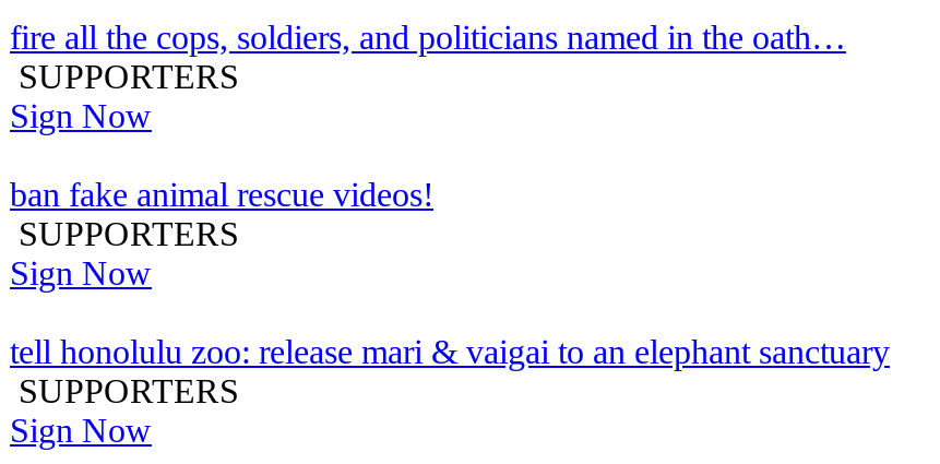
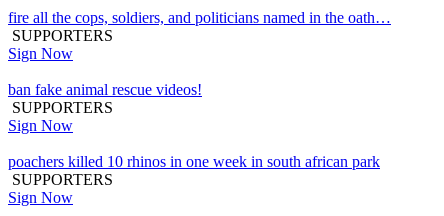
[10,333,890,370] tell honolulu zoo: release mari & vaigai to an elephant sanctuary -> [8,153,380,170] poachers killed 10 rhinos in one week in south african park

